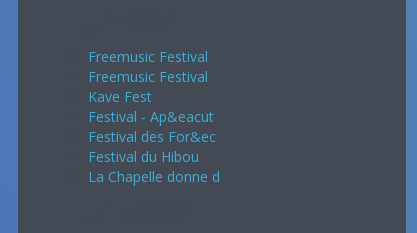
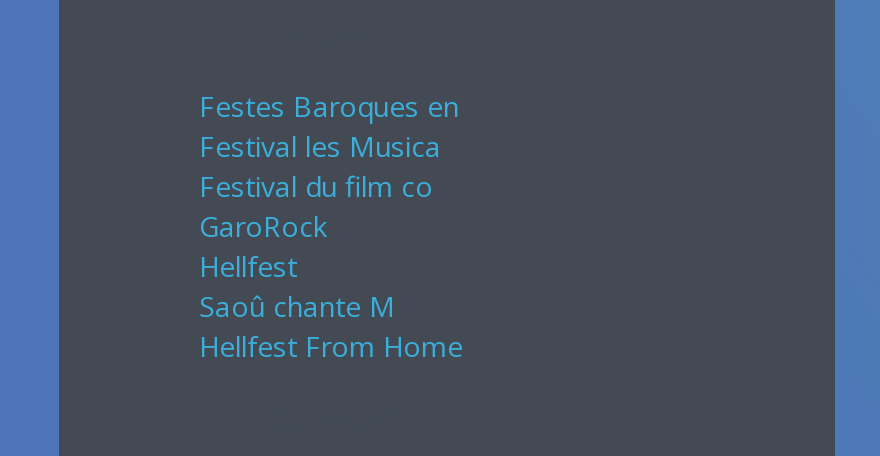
[88,47,220,186] Freemusic Festival | Freemusic Festival | Kave Fest | Festival - Ap&eacut | Festival des For&ec | Festival du Hibou | La Chapelle donne d -> [199,87,463,365] Festes Baroques en | Festival les Musica | Festival du film co | GaroRock | Hellfest | Saoû chante M | Hellfest From Home

